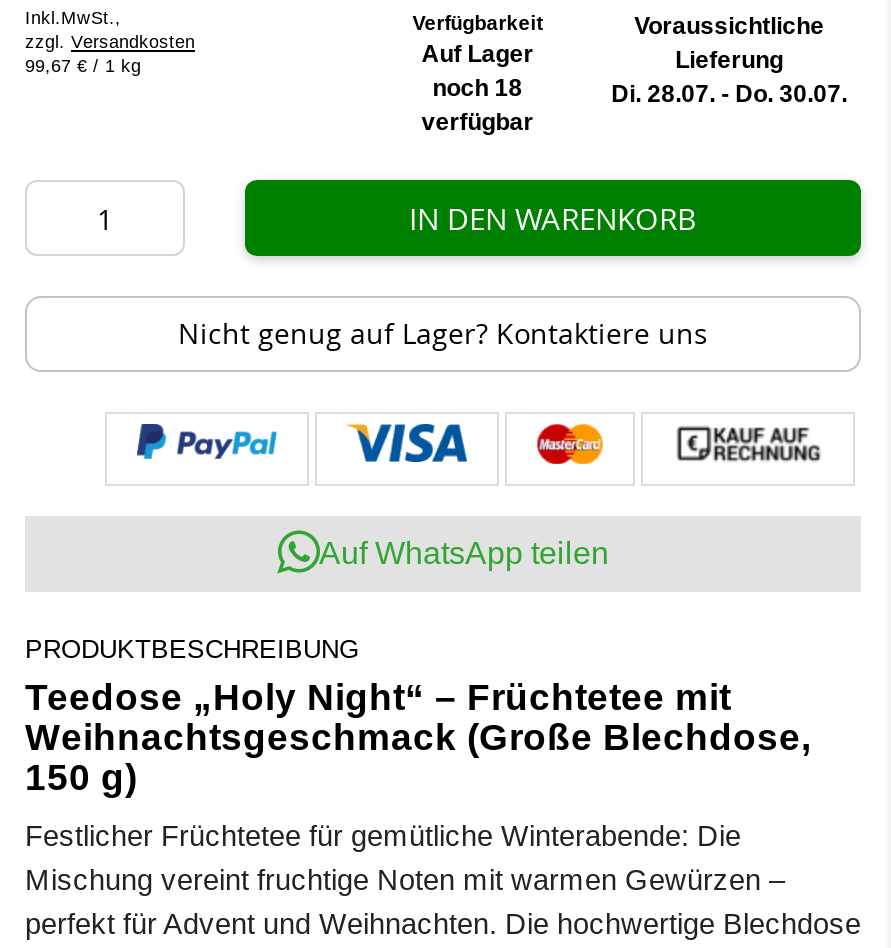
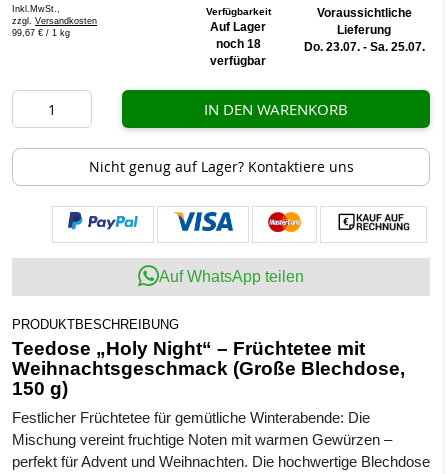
[611,80,847,108] Di. 28.07. - Do. 30.07. -> [304,40,425,54] Do. 23.07. - Sa. 25.07.

